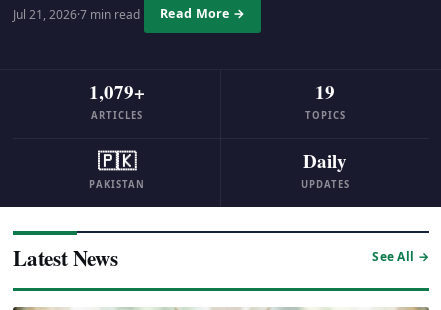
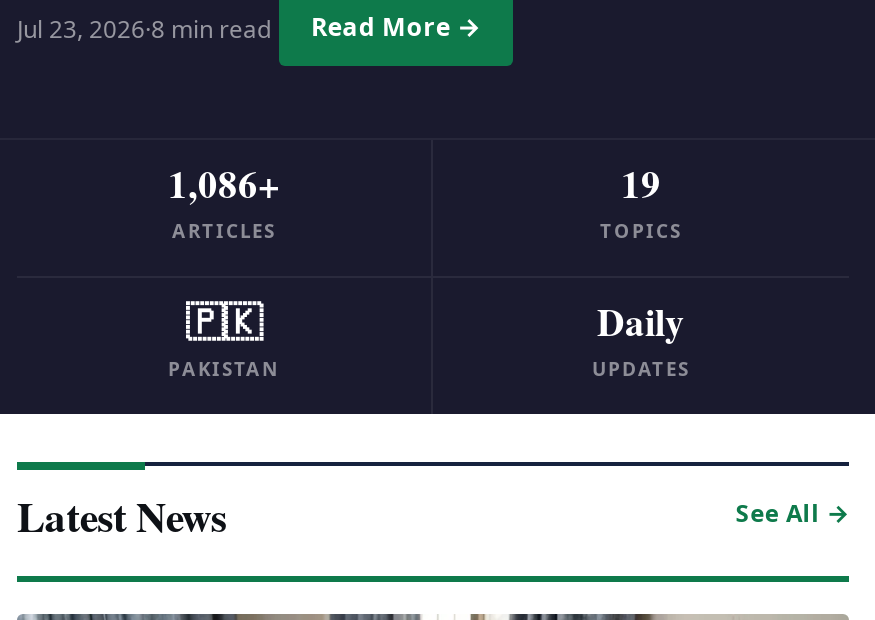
[13,5,140,22] Jul 21, 2026·7 min read -> [17,11,271,45] Jul 23, 2026·8 min read
[88,78,144,105] 1,079+ -> [168,156,280,210] 1,086+

